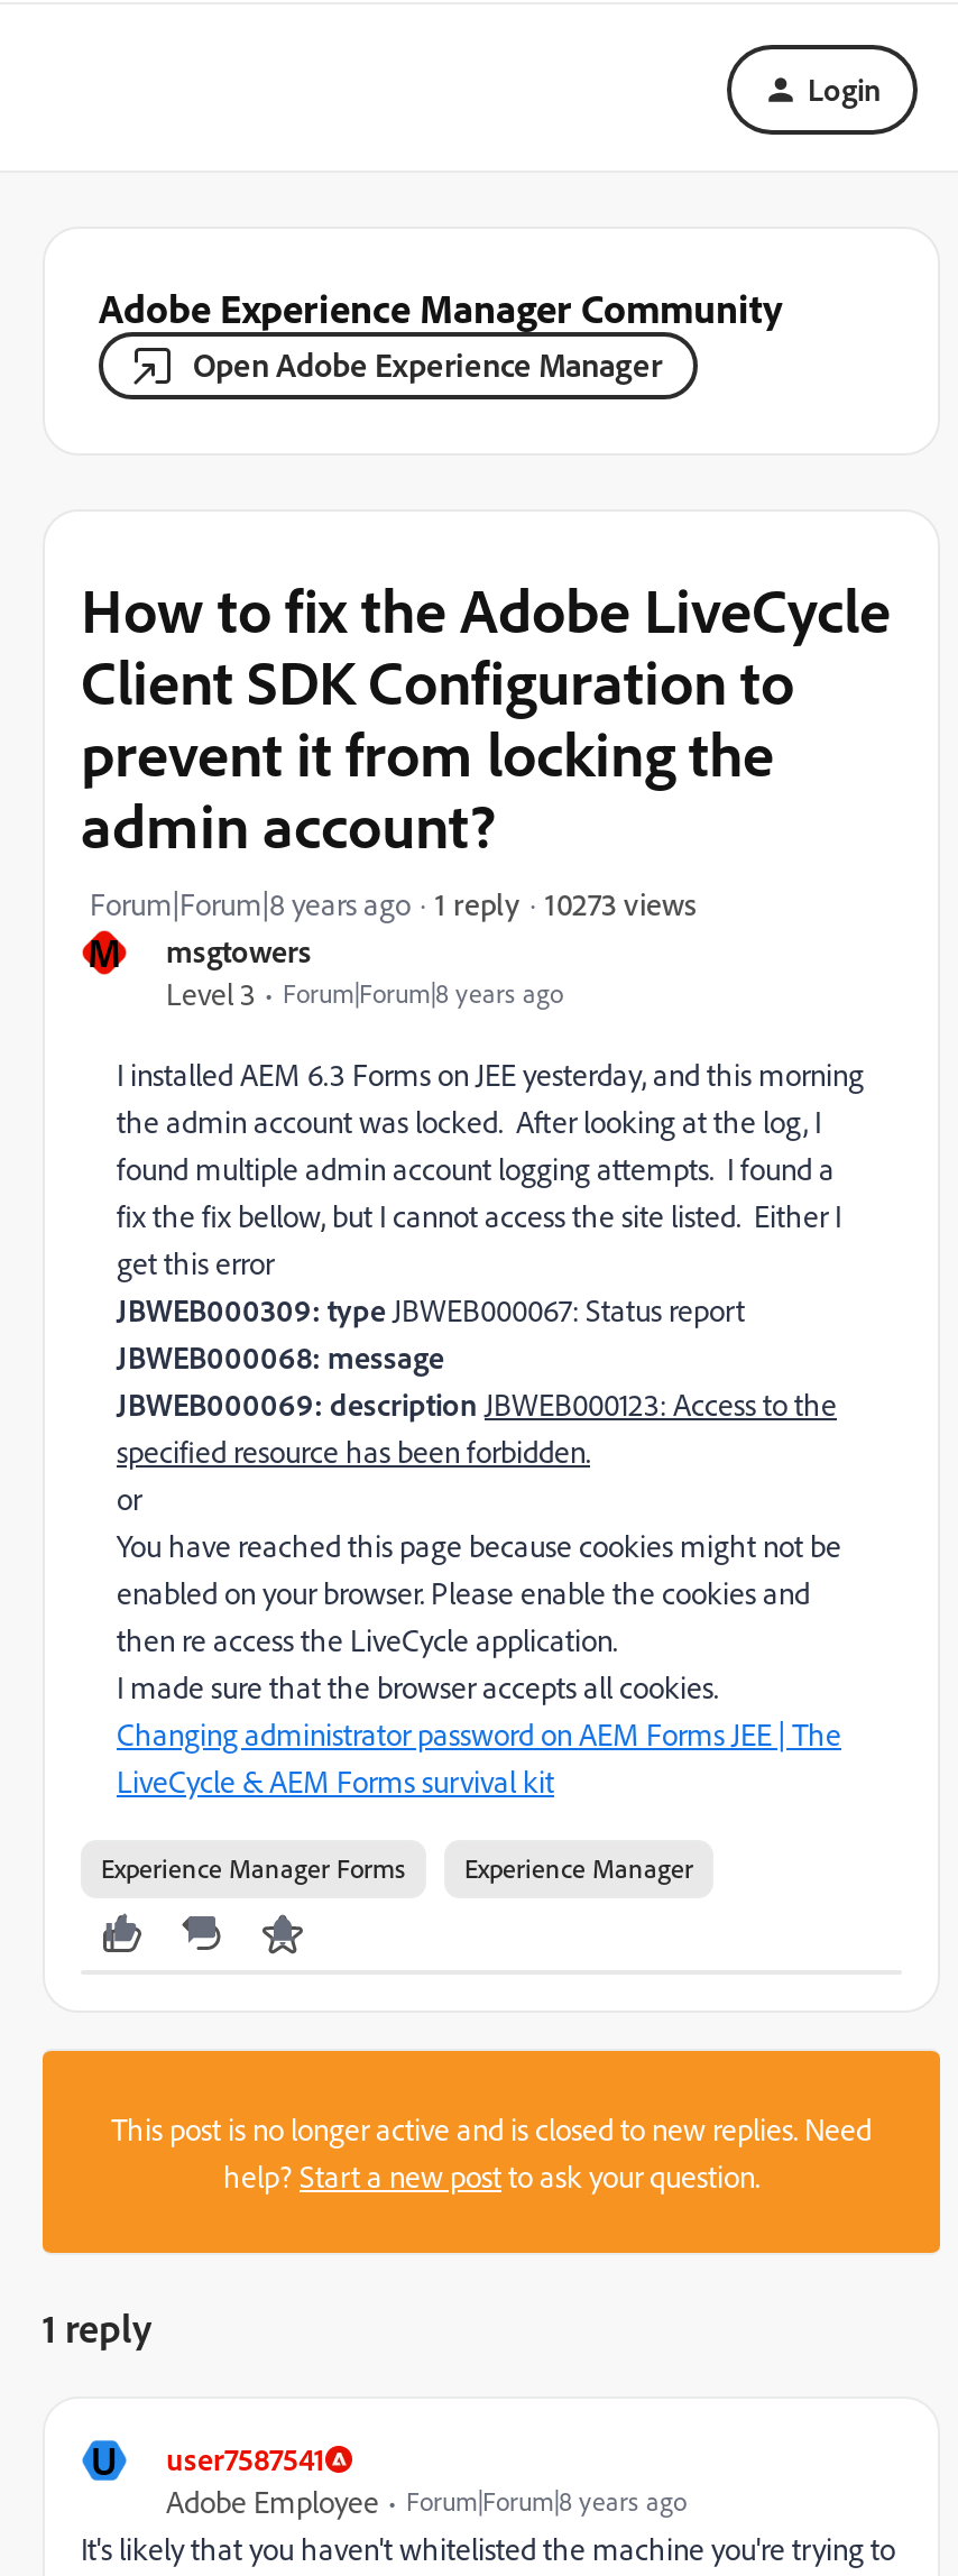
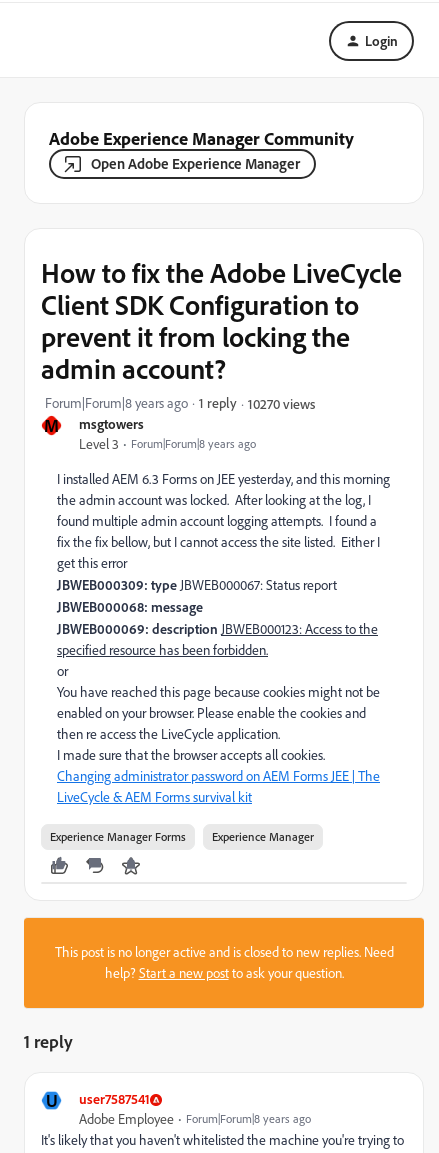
[545,883,696,921] 10273 views -> [248,394,315,411] 10270 views

